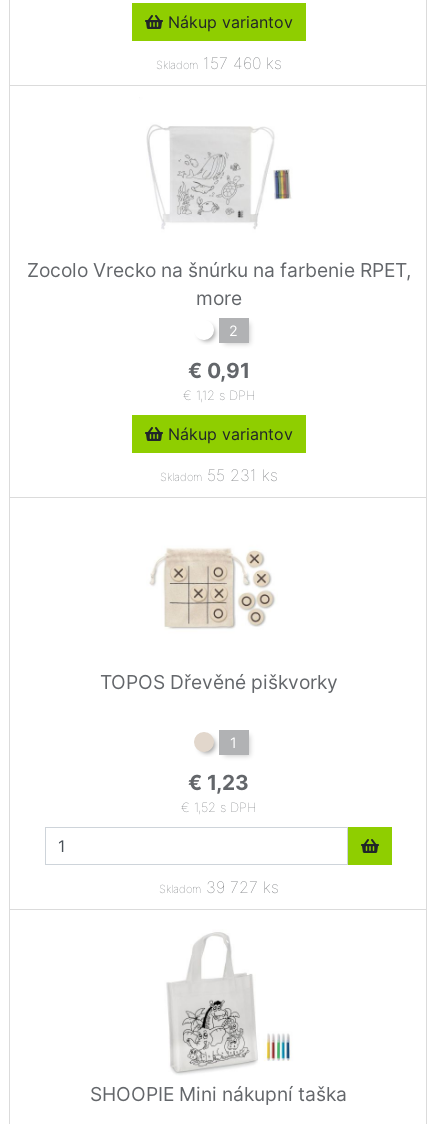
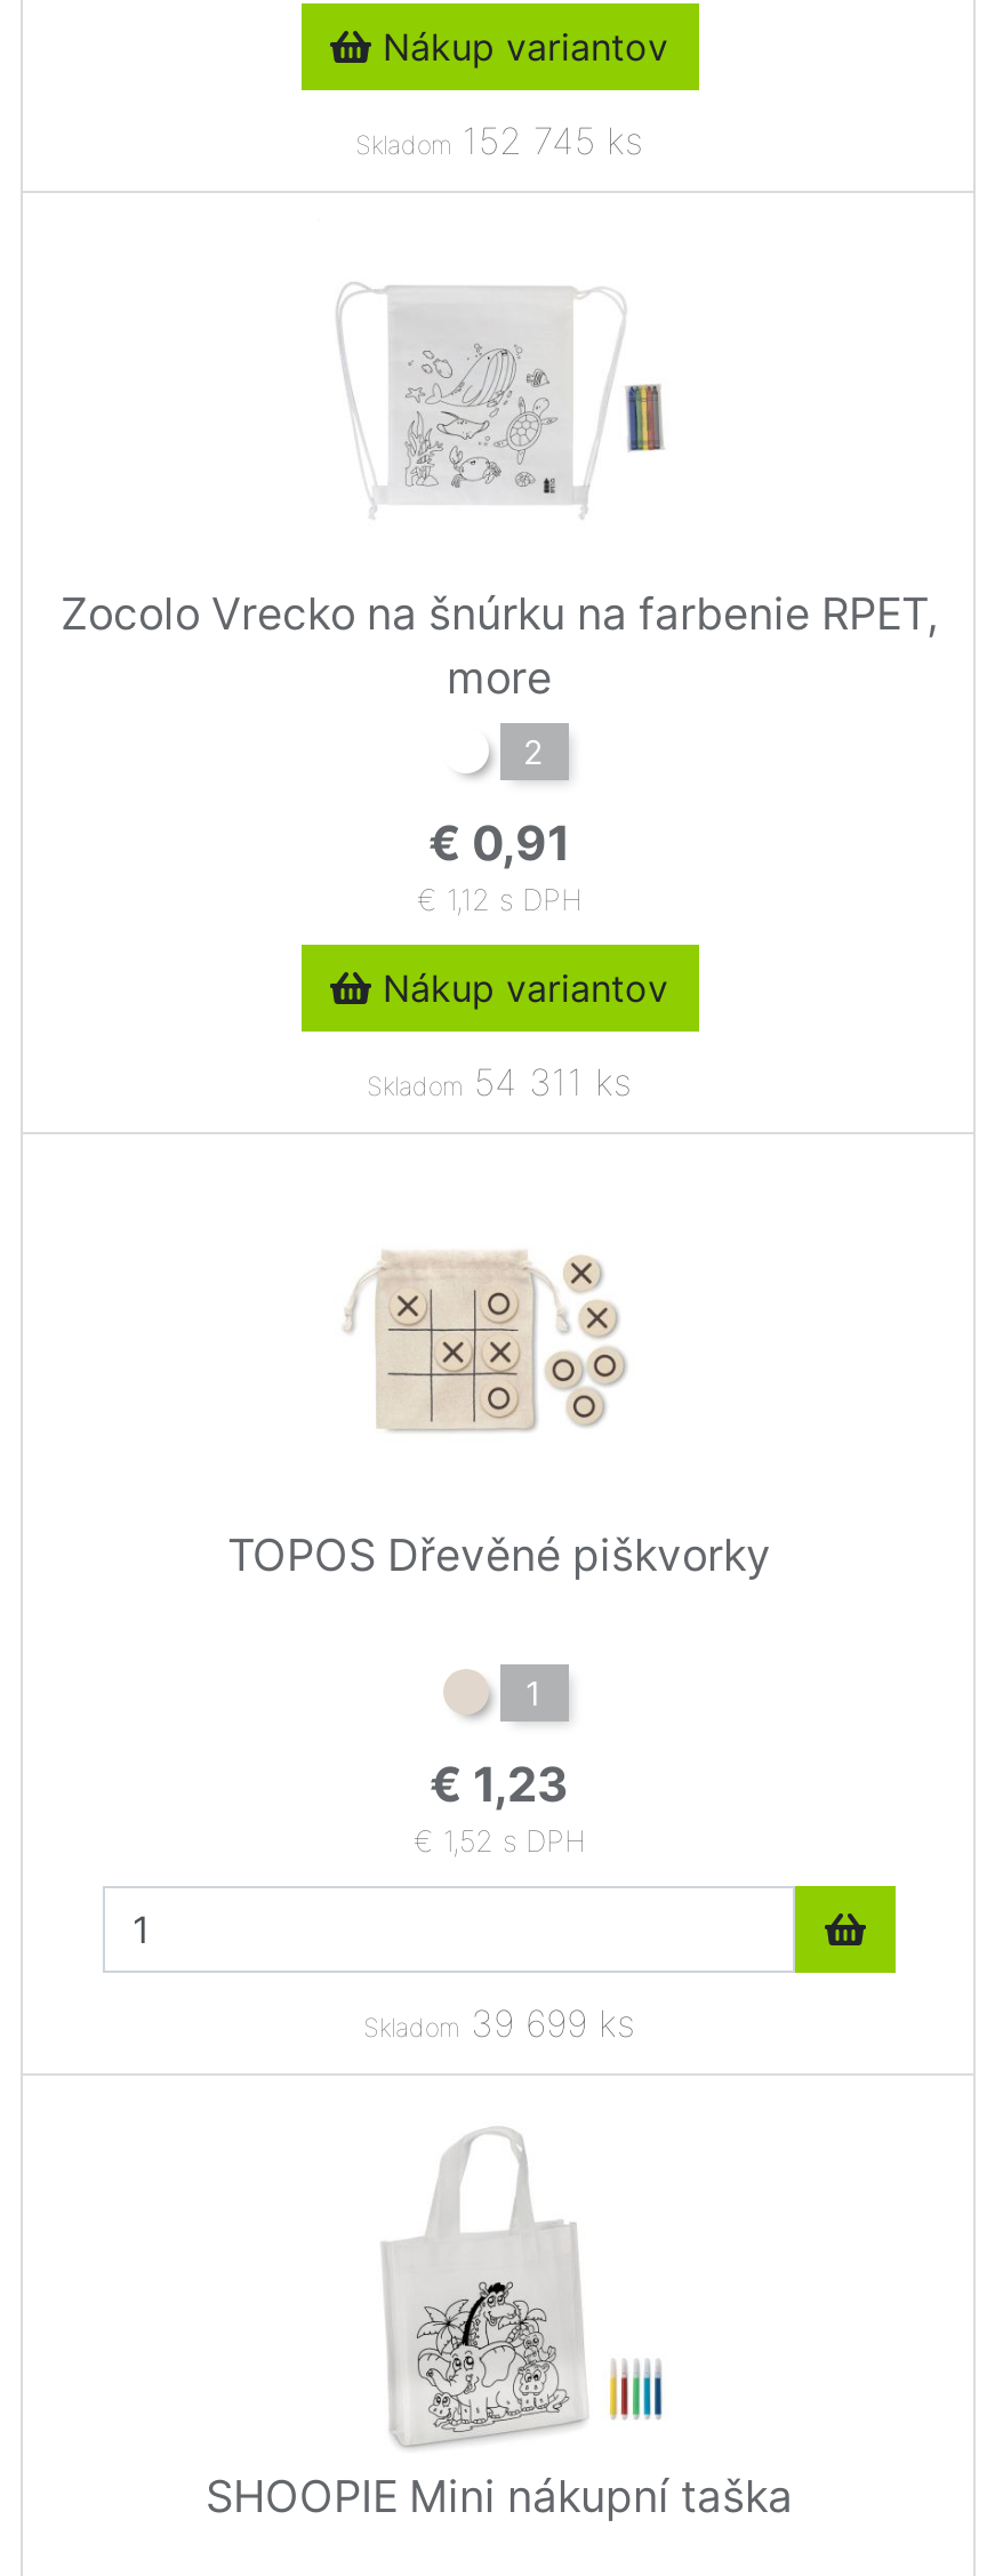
[155,53,281,73] Skladom 157 460 ks -> [355,117,643,162] Skladom 152 745 ks
[159,465,277,485] Skladom 55 231 ks -> [367,1059,632,1104] Skladom 54 311 ks
[158,877,278,897] Skladom 39 727 ks -> [363,2000,635,2046] Skladom 39 699 ks

